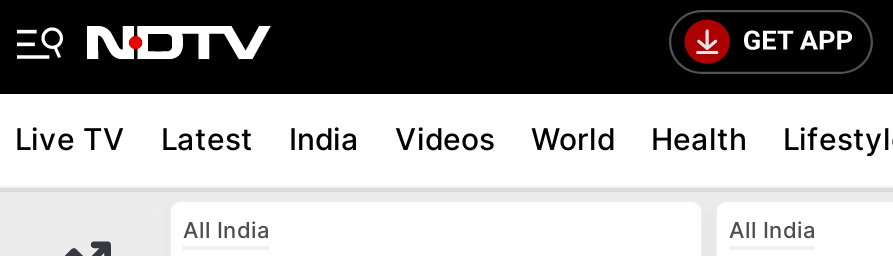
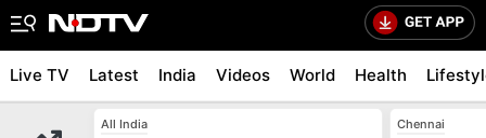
[729,216,815,244] All India -> [397,116,445,132] Chennai

